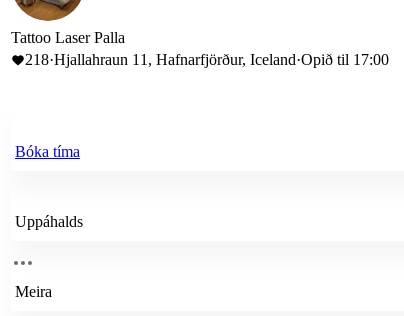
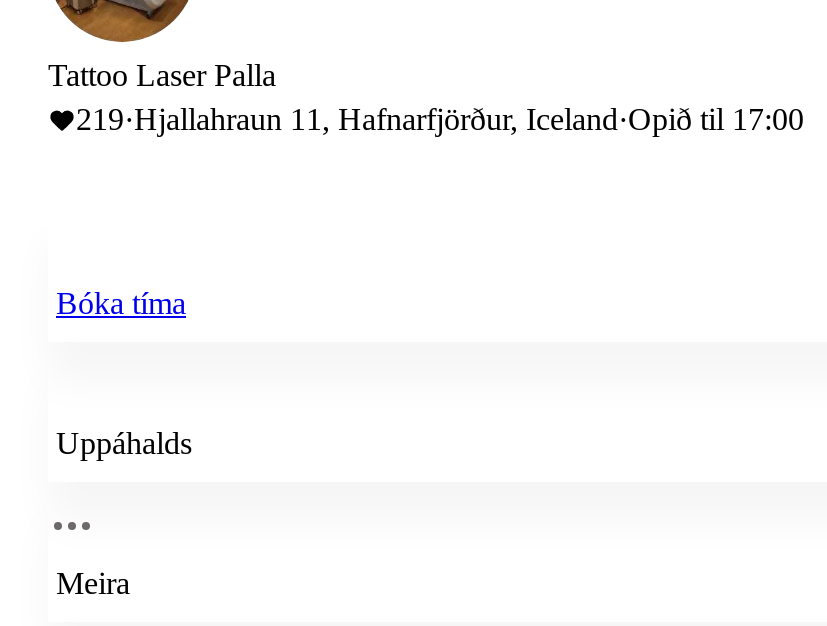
[25,51,389,68] 218·Hjallahraun 11, Hafnarfjörður, Iceland·Opið til 17:00 -> [76,102,804,136] 219·Hjallahraun 11, Hafnarfjörður, Iceland·Opið til 17:00

